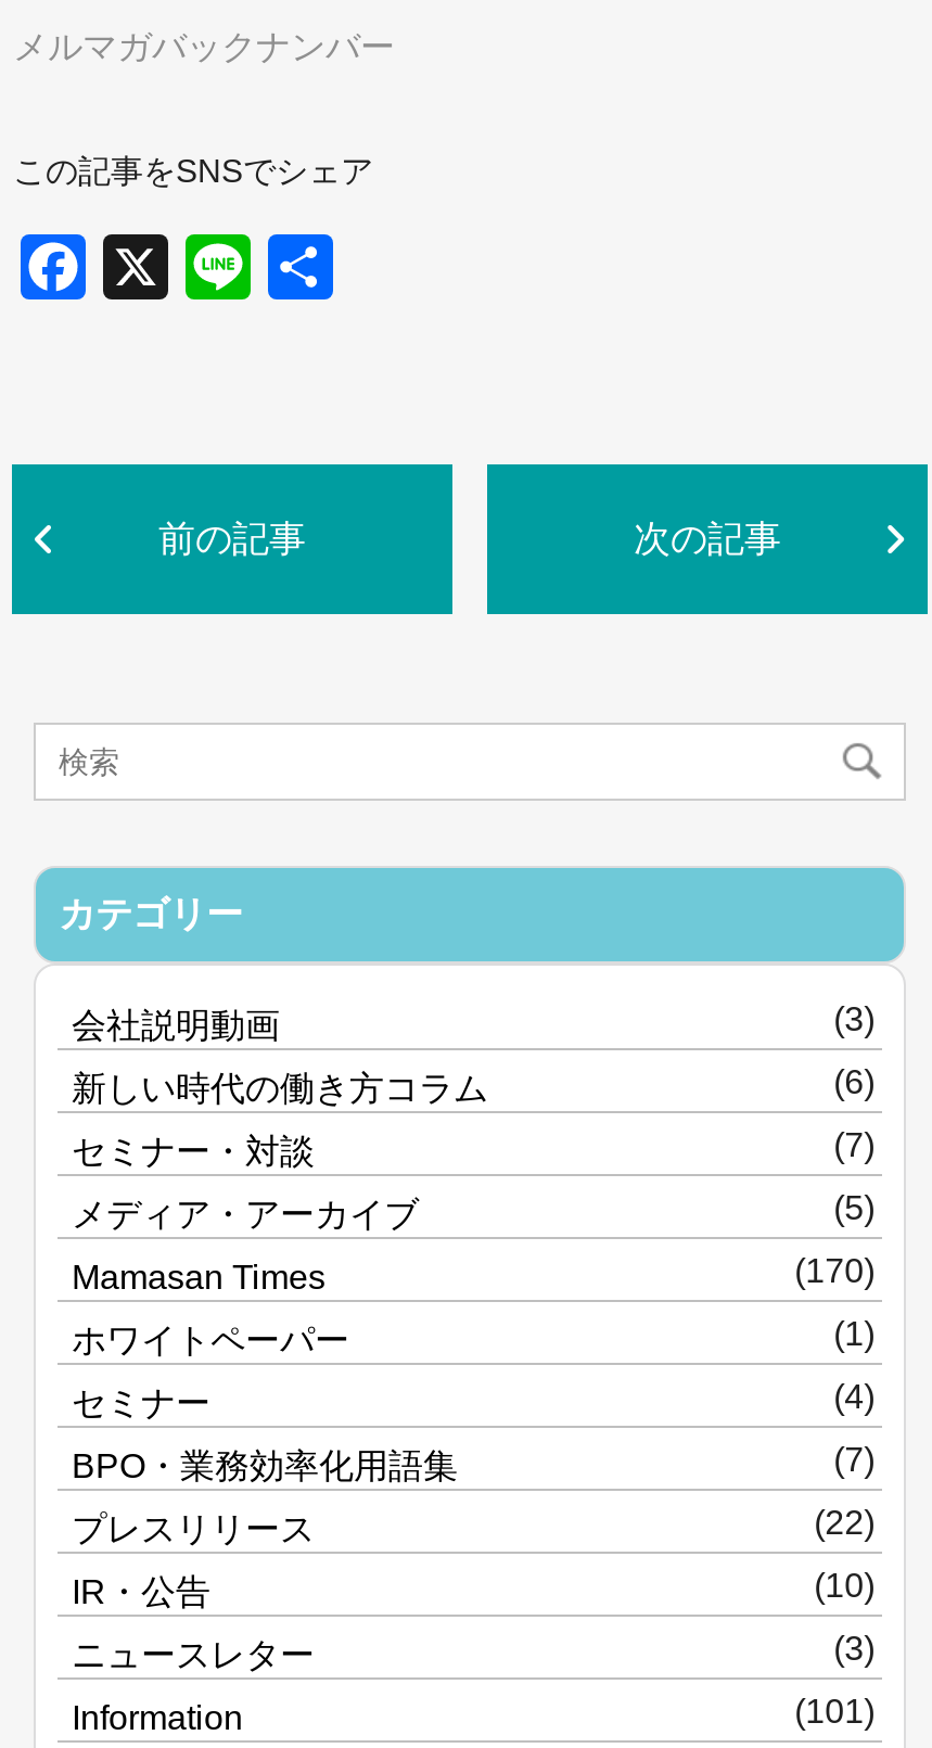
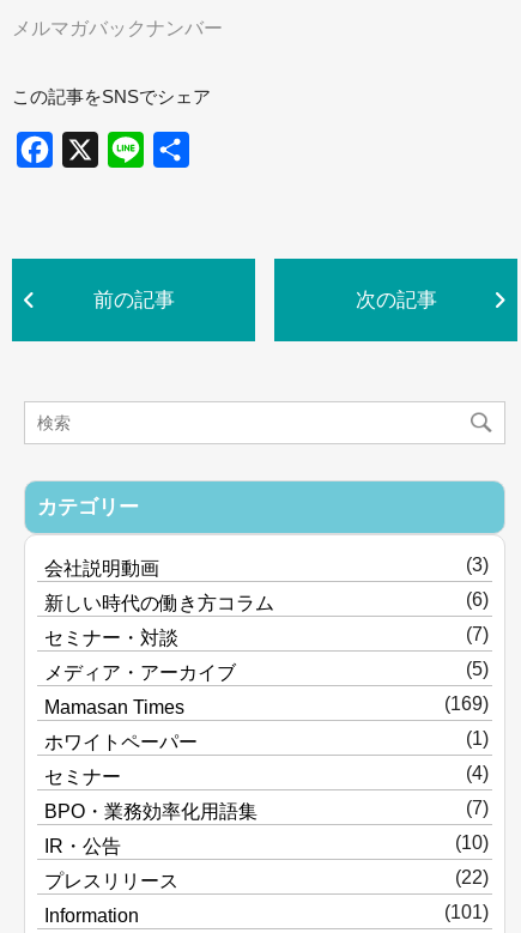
[794,1250,875,1289] (170) -> [444,693,488,714] (169)
moved [71,1502,875,1548] -> [45,866,488,891]: プレスリリース | (22)
[71,1628,875,1674] ニュースレター | (3) -> none

